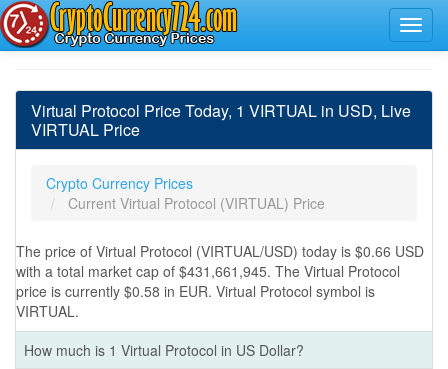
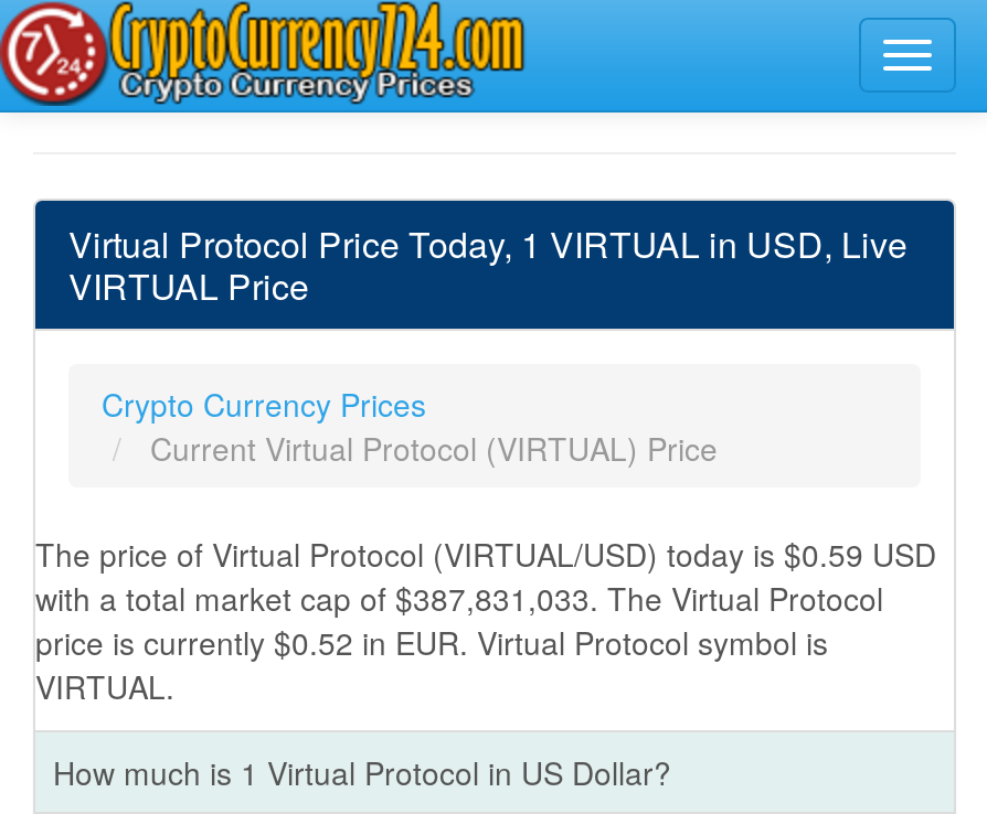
[16,241,424,261] The price of Virtual Protocol (VIRTUAL/USD) today is $0.66 USD -> [35,532,936,576] The price of Virtual Protocol (VIRTUAL/USD) today is $0.59 USD
[16,261,400,281] with a total market cap of $431,661,945. The Virtual Protocol -> [35,576,883,620] with a total market cap of $387,831,033. The Virtual Protocol
[16,281,375,301] price is currently $0.58 in EUR. Virtual Protocol symbol is -> [35,620,828,664] price is currently $0.52 in EUR. Virtual Protocol symbol is

